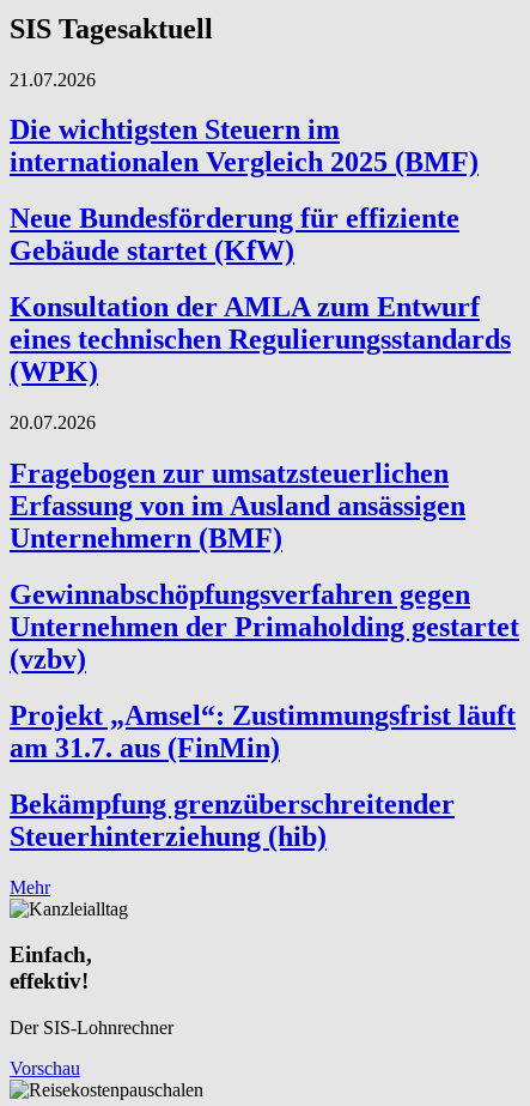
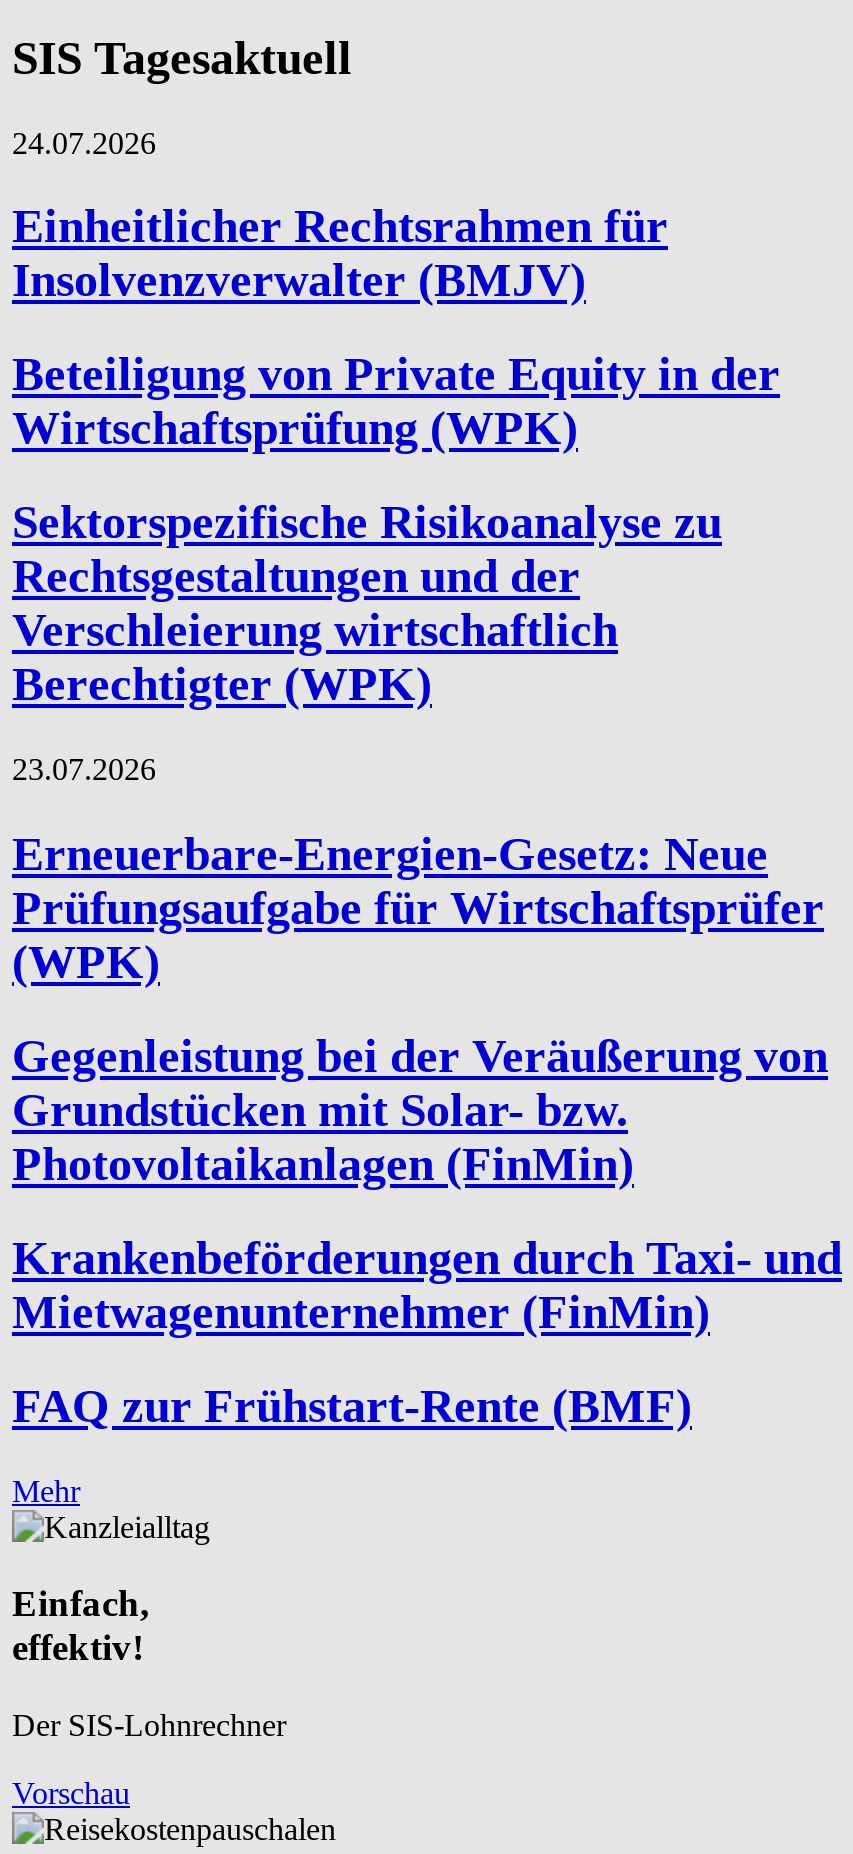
[10,69,511,355] 21.07.2026 | Die wichtigsten Steuern im | internationalen Vergleich 2025 (BMF) | Neue Bundesförderung für effiziente | Gebäude startet (KfW) | Konsultation der AMLA zum Entwurf | eines technischen Regulierungsstandards -> [12,125,824,934] 24.07.2026 | Einheitlicher Rechtsrahmen für | Insolvenzverwalter (BMJV) | Beteiligung von Private Equity in der | Wirtschaftsprüfung (WPK) | Sektorspezifische Risikoanalyse zu | Rechtsgestaltungen und der | Verschleierung wirtschaftlich | Berechtigter (WPK) | 23.07.2026 | Erneuerbare-Energien-Gesetz: Neue | Prüfungsaufgabe für Wirtschaftsprüfer
moved [10,356,98,387] -> [12,936,160,988]: (WPK)
[10,412,519,852] 20.07.2026 | Fragebogen zur umsatzsteuerlichen | Erfassung von im Ausland ansässigen | Unternehmern (BMF) | Gewinnabschöpfungsverfahren gegen | Unternehmen der Primaholding gestartet | (vzbv) | Projekt „Amsel“: Zustimmungsfrist läuft | am 31.7. aus (FinMin) | Bekämpfung grenzüberschreitender | Steuerhinterziehung (hib) -> [12,1030,842,1432] Gegenleistung bei der Veräußerung von | Grundstücken mit Solar- bzw. | Photovoltaikanlagen (FinMin) | Krankenbeförderungen durch Taxi- und | Mietwagenunternehmer (FinMin) | FAQ zur Frühstart-Rente (BMF)

